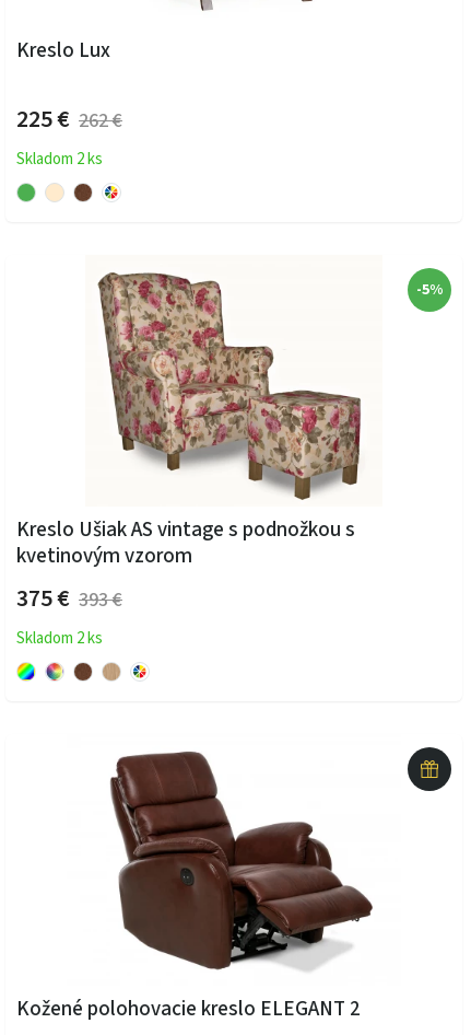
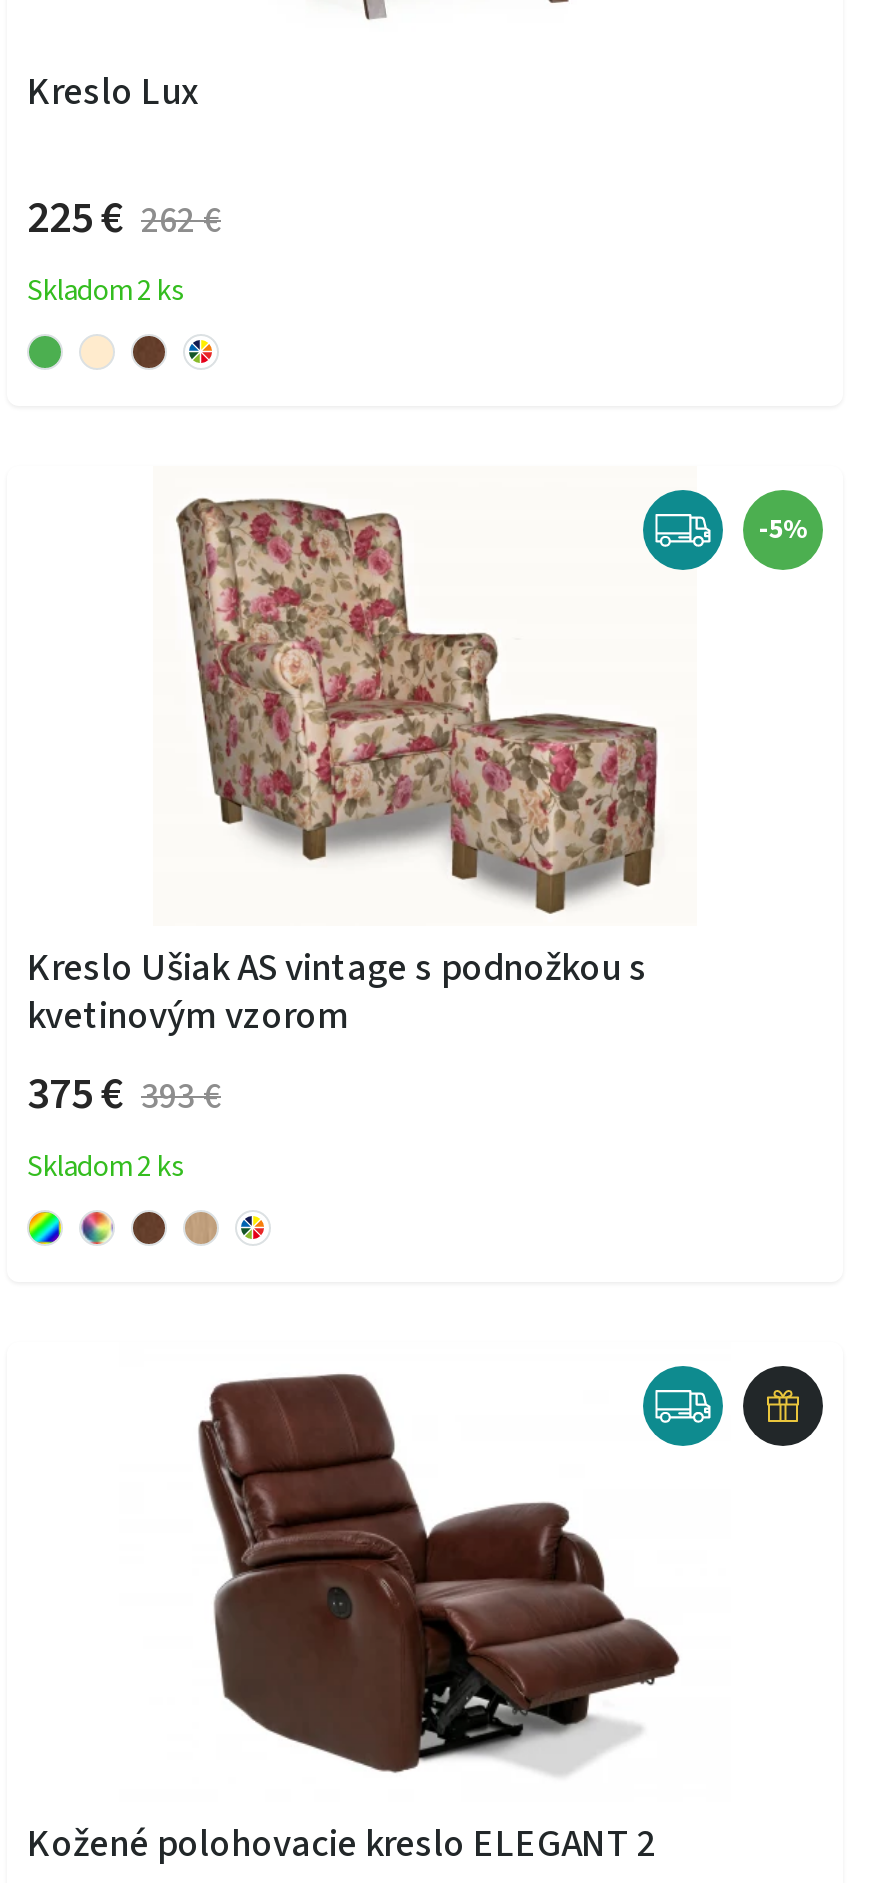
none -> [641,488,725,572] [image]
none -> [641,1364,725,1448] [image]

